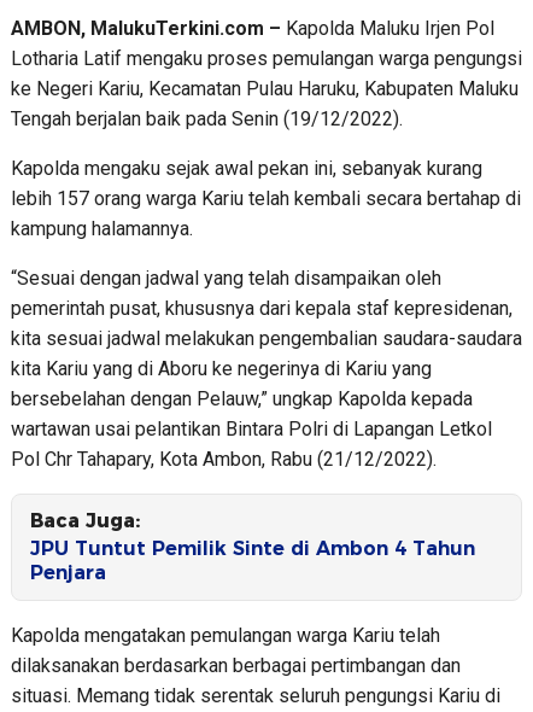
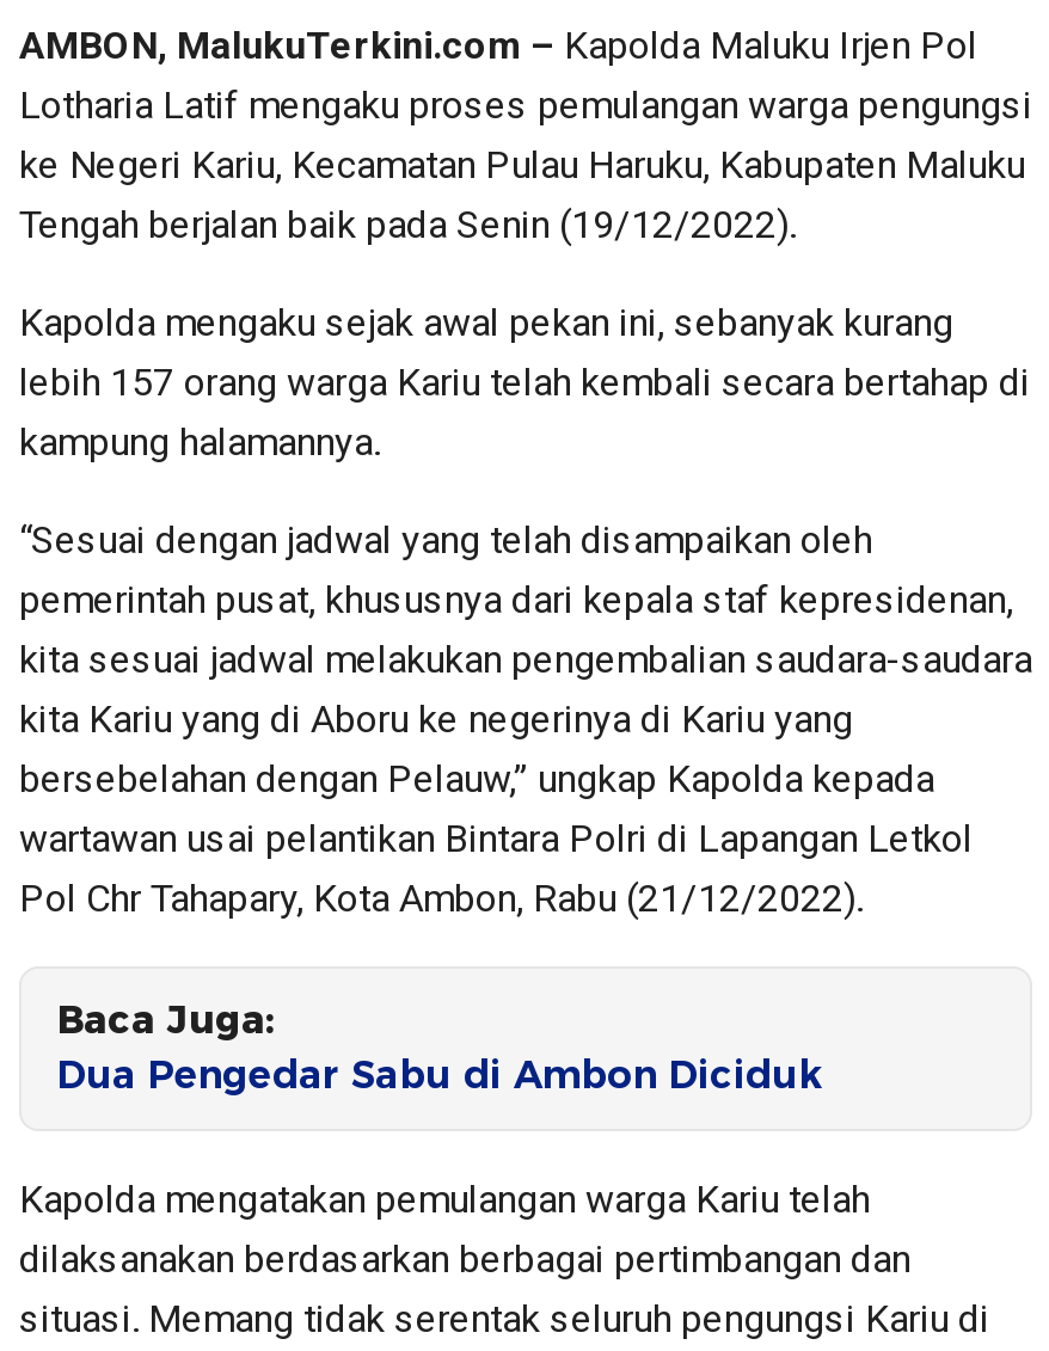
[30,537,475,584] JPU Tuntut Pemilik Sinte di Ambon 4 Tahun | Penjara -> [57,1052,822,1098] Dua Pengedar Sabu di Ambon Diciduk

